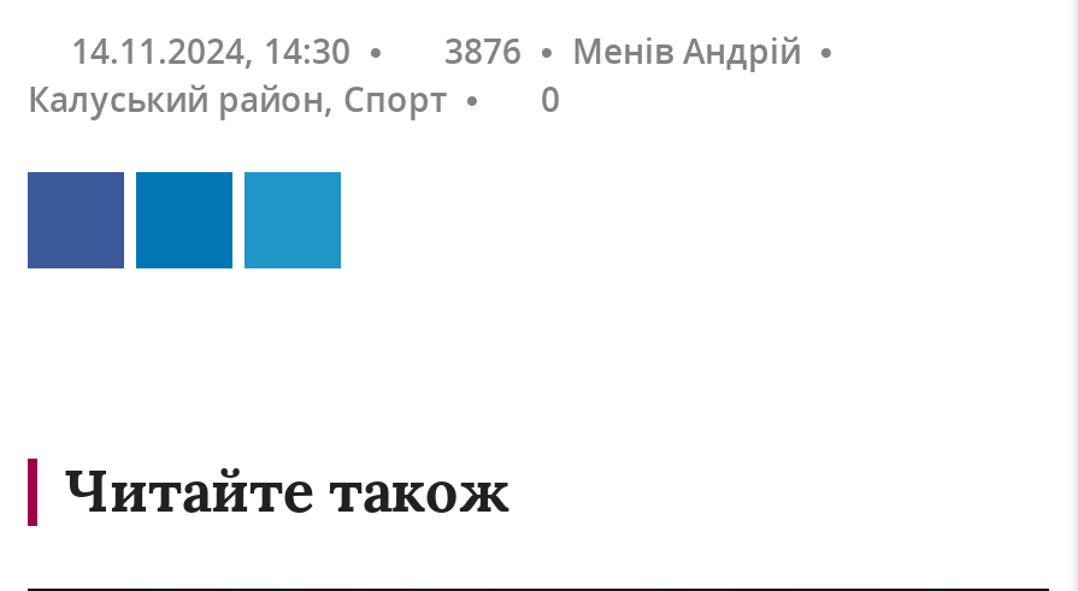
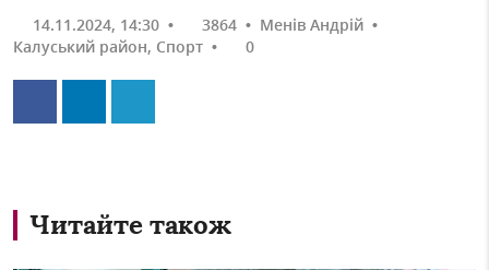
[71,28,852,73] 14.11.2024, 14:30 • 3876 • Менів Андрій • -> [33,14,386,35] 14.11.2024, 14:30 • 3864 • Менів Андрій •

